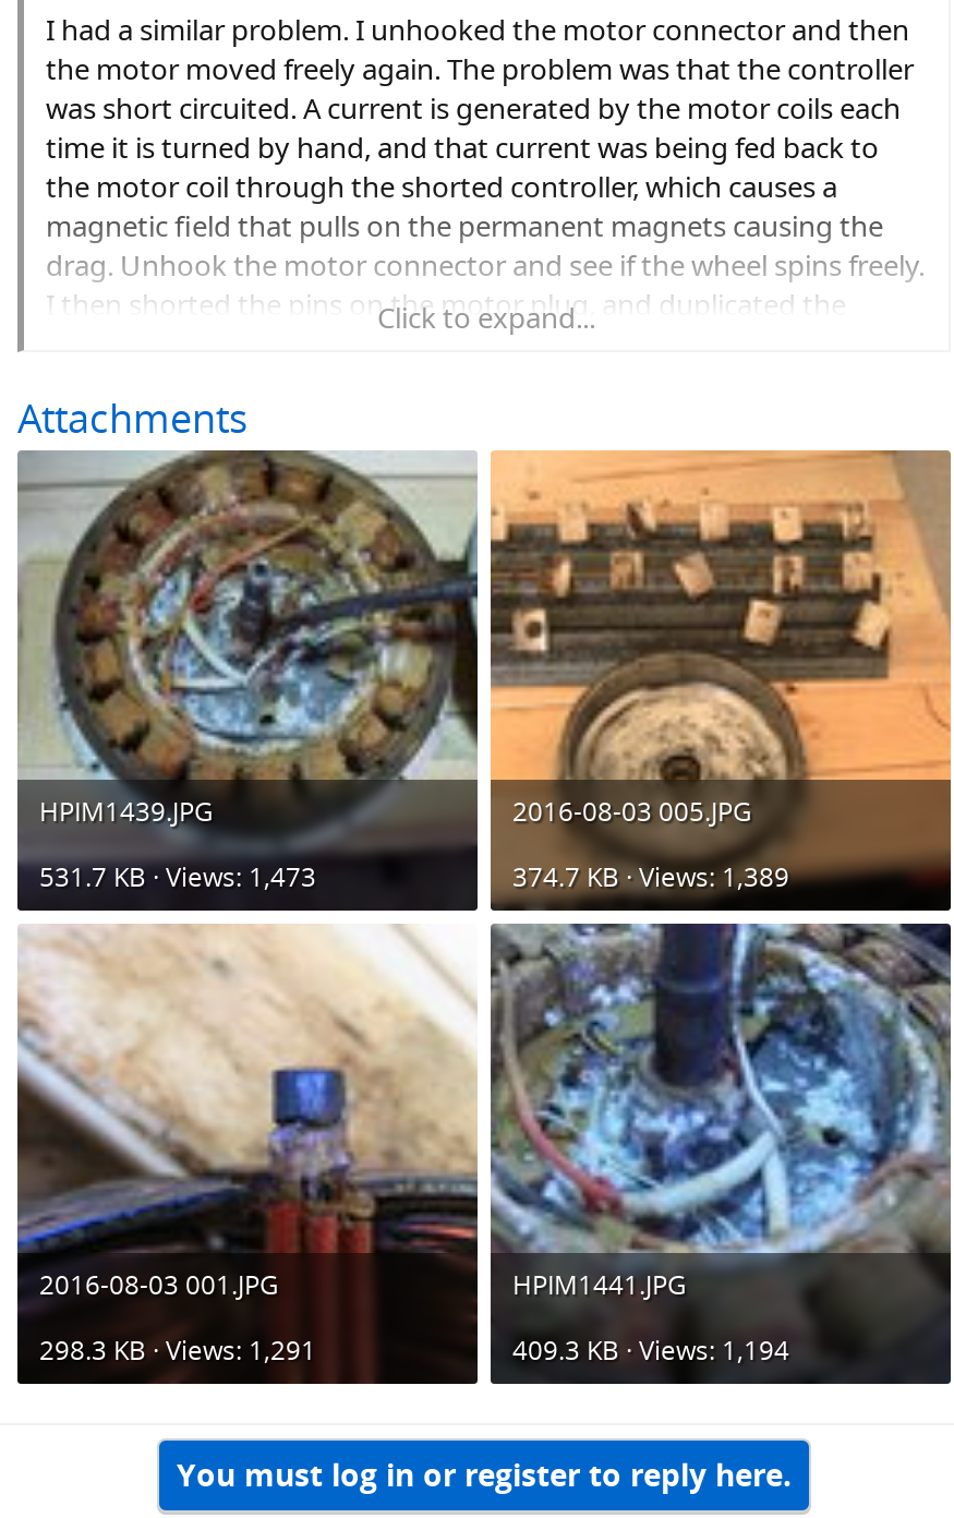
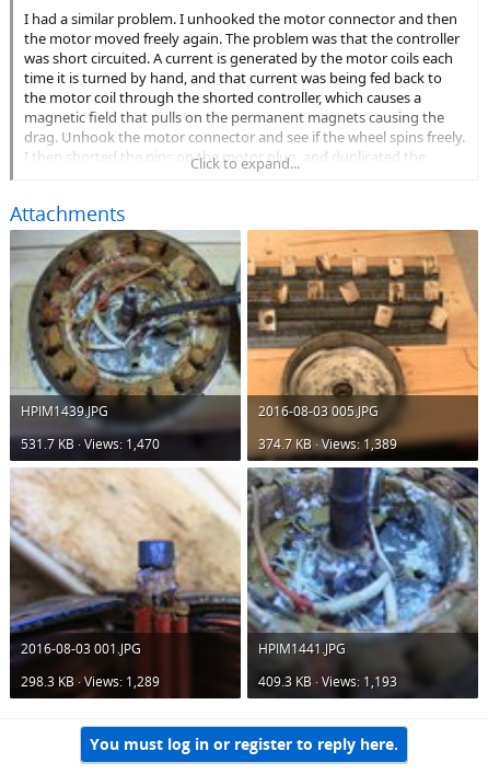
[39,858,316,895] 531.7 KB · Views: 1,473 -> [21,435,160,453] 531.7 KB · Views: 1,470
[39,1332,316,1369] 298.3 KB · Views: 1,291 -> [21,672,160,691] 298.3 KB · Views: 1,289
[512,1332,789,1369] 409.3 KB · Views: 1,194 -> [258,672,397,691] 409.3 KB · Views: 1,193

